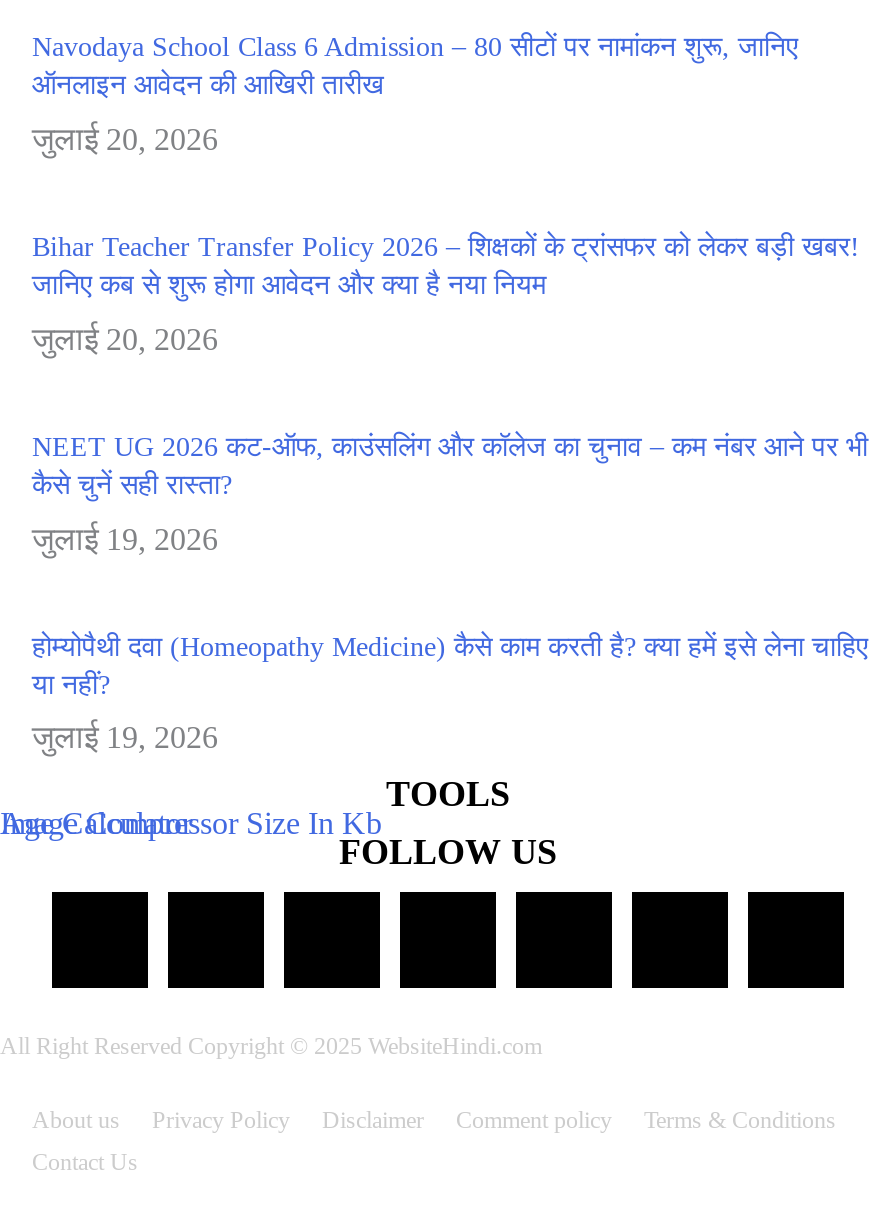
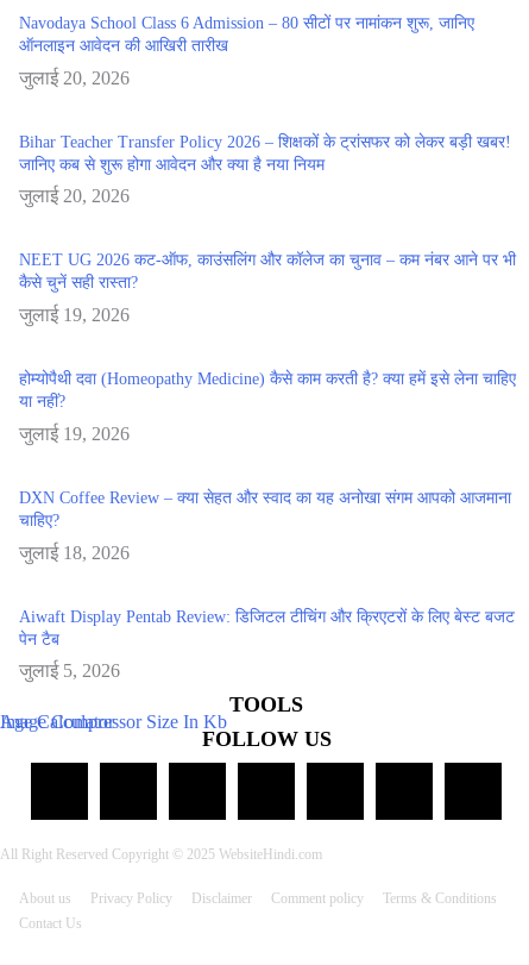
none -> [19,489,515,681] DXN Coffee Review – क्या सेहत और स्वाद का यह अनोखा संगम आपको आजमाना | चाहिए? | जुलाई 18, 2026 | Aiwaft Display Pentab Review: डिजिटल टीचिंग और क्रिएटरों के लिए बेस्ट बजट | पेन टैब | जुलाई 5, 2026

